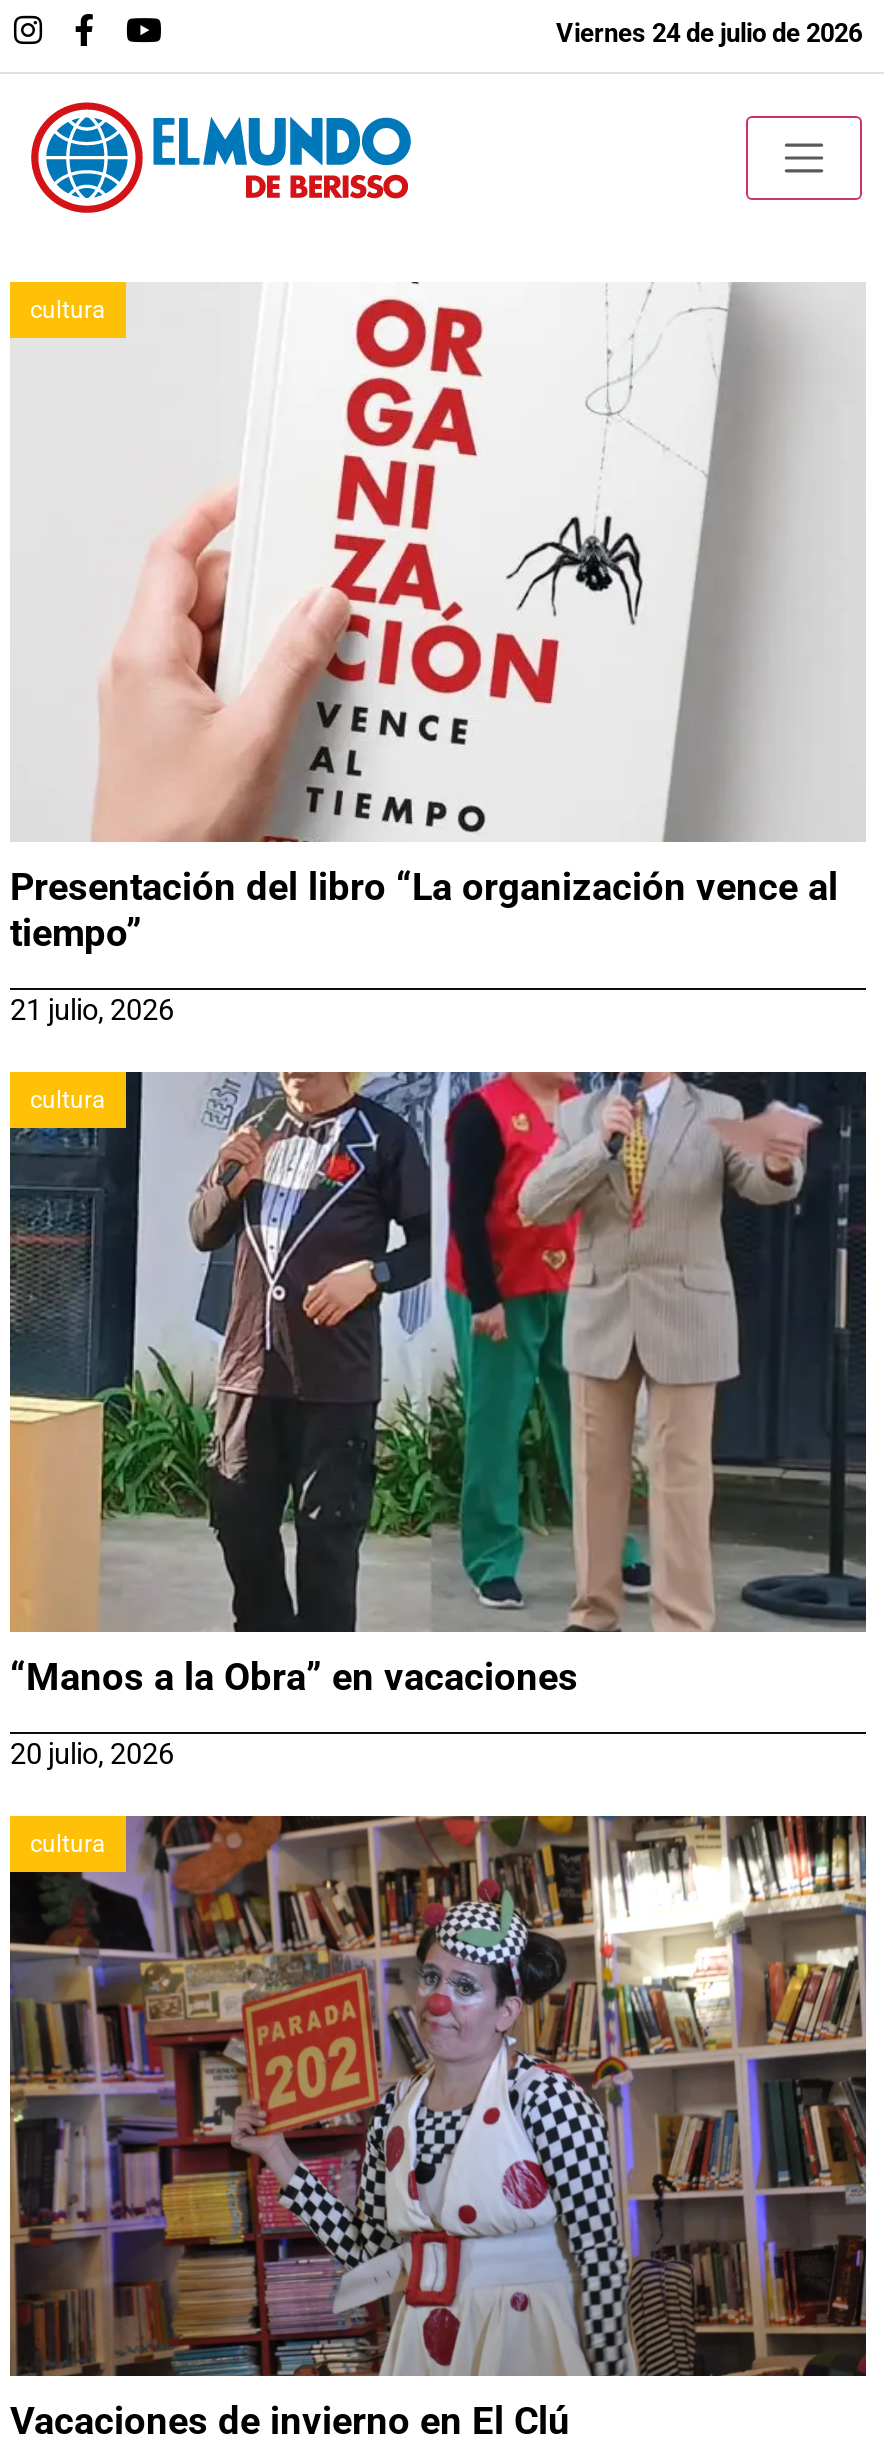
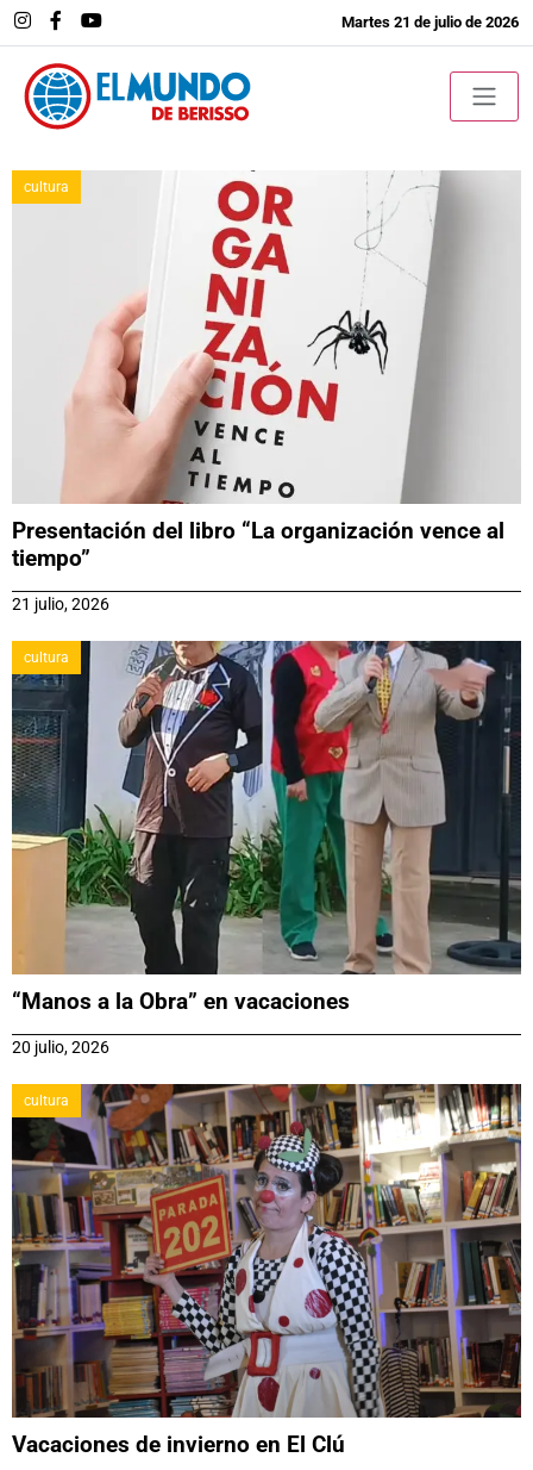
[556,17,862,47] Viernes 24 de julio de 2026 -> [341,13,519,30] Martes 21 de julio de 2026

